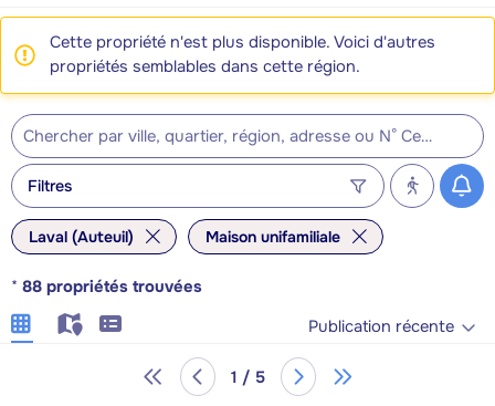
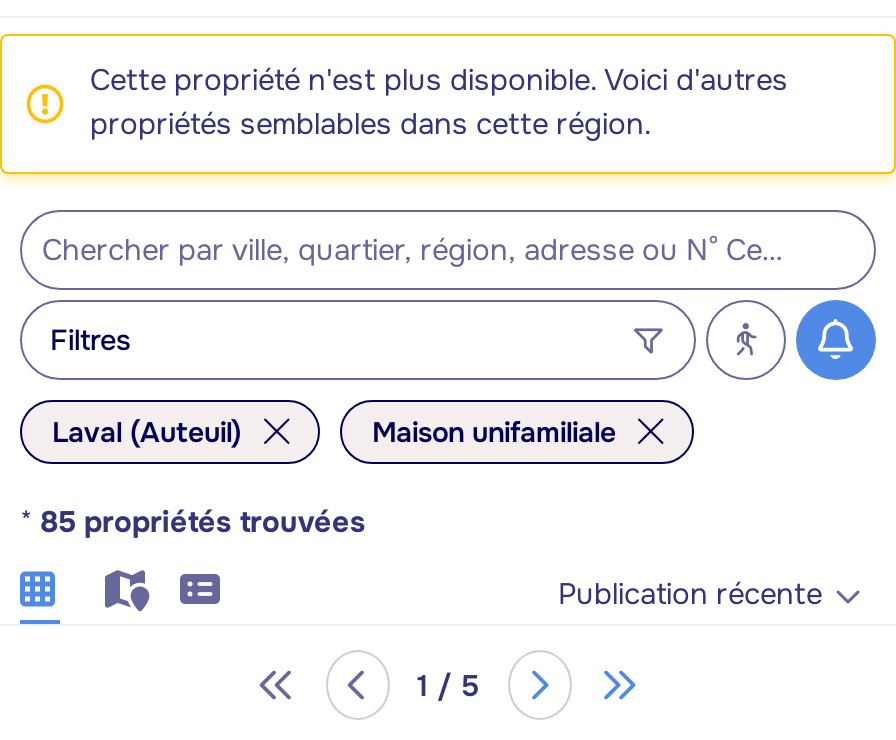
[11,277,202,298] * 88 propriétés trouvées -> [20,504,366,542] * 85 propriétés trouvées

